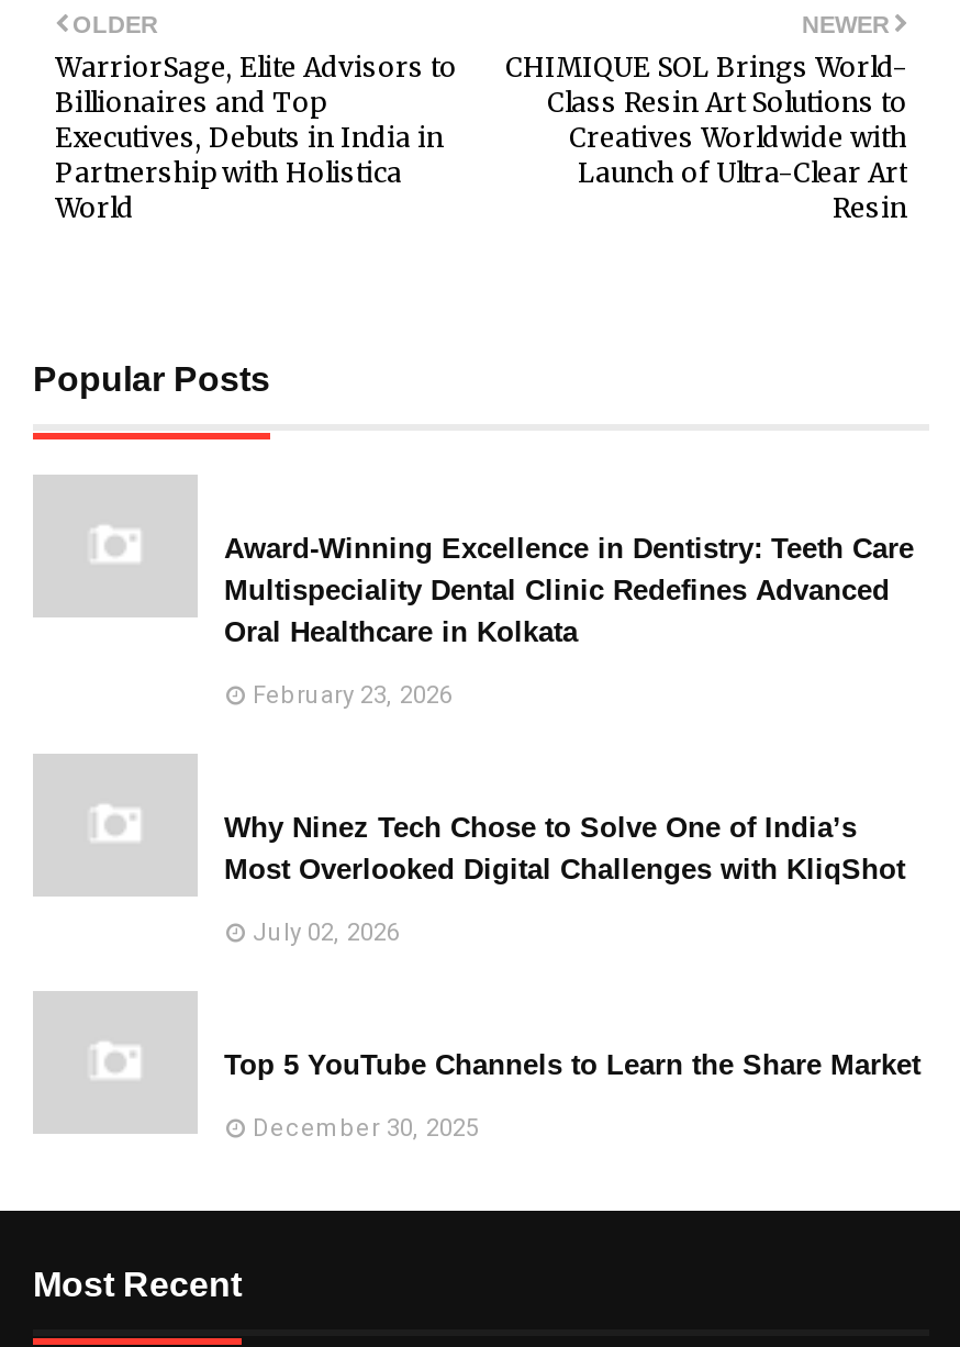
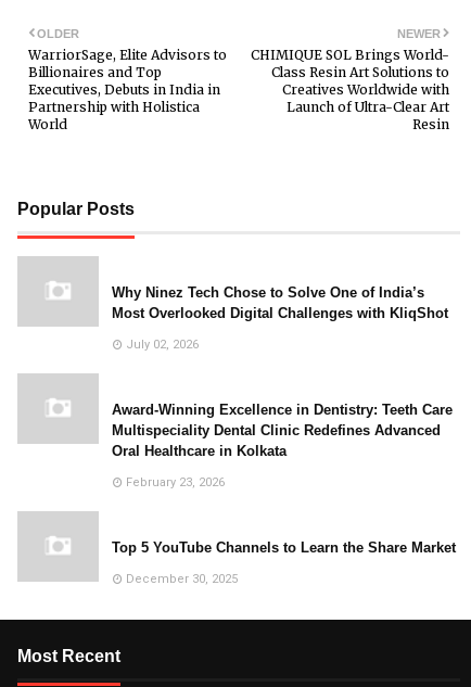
moved [224,531,914,709] -> [112,401,453,489]: Award-Winning Excellence in Dentistry: Teeth Care | Multispeciality Dental Clinic Redefines Advanced | Oral Healthcare in Kolkata | February 23, 2026
moved [224,810,905,946] -> [112,284,448,351]: Why Ninez Tech Chose to Solve One of India’s | Most Overlooked Digital Challenges with KliqShot | July 02, 2026

